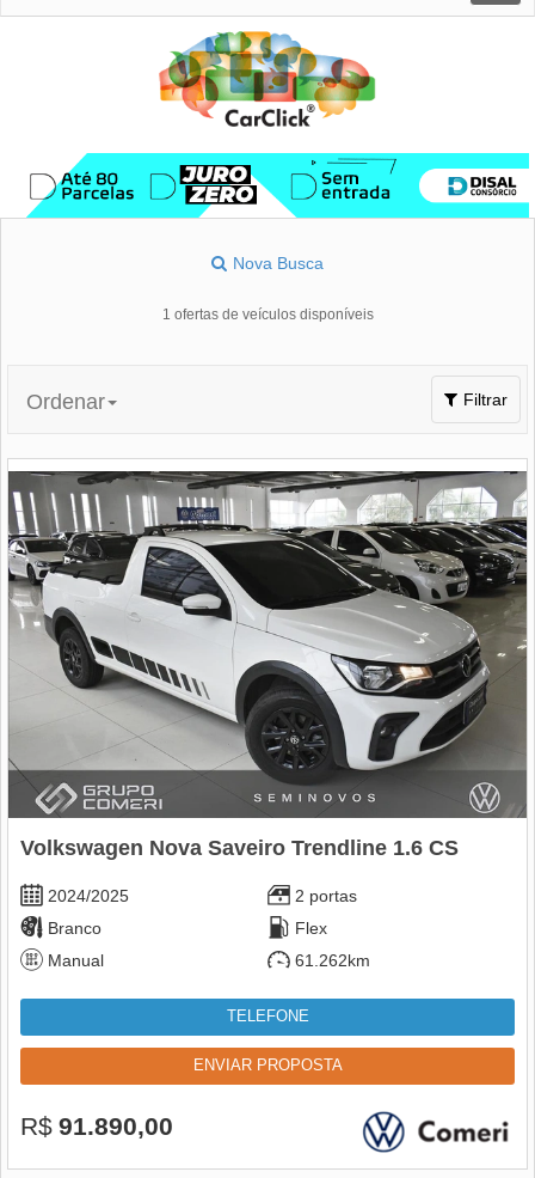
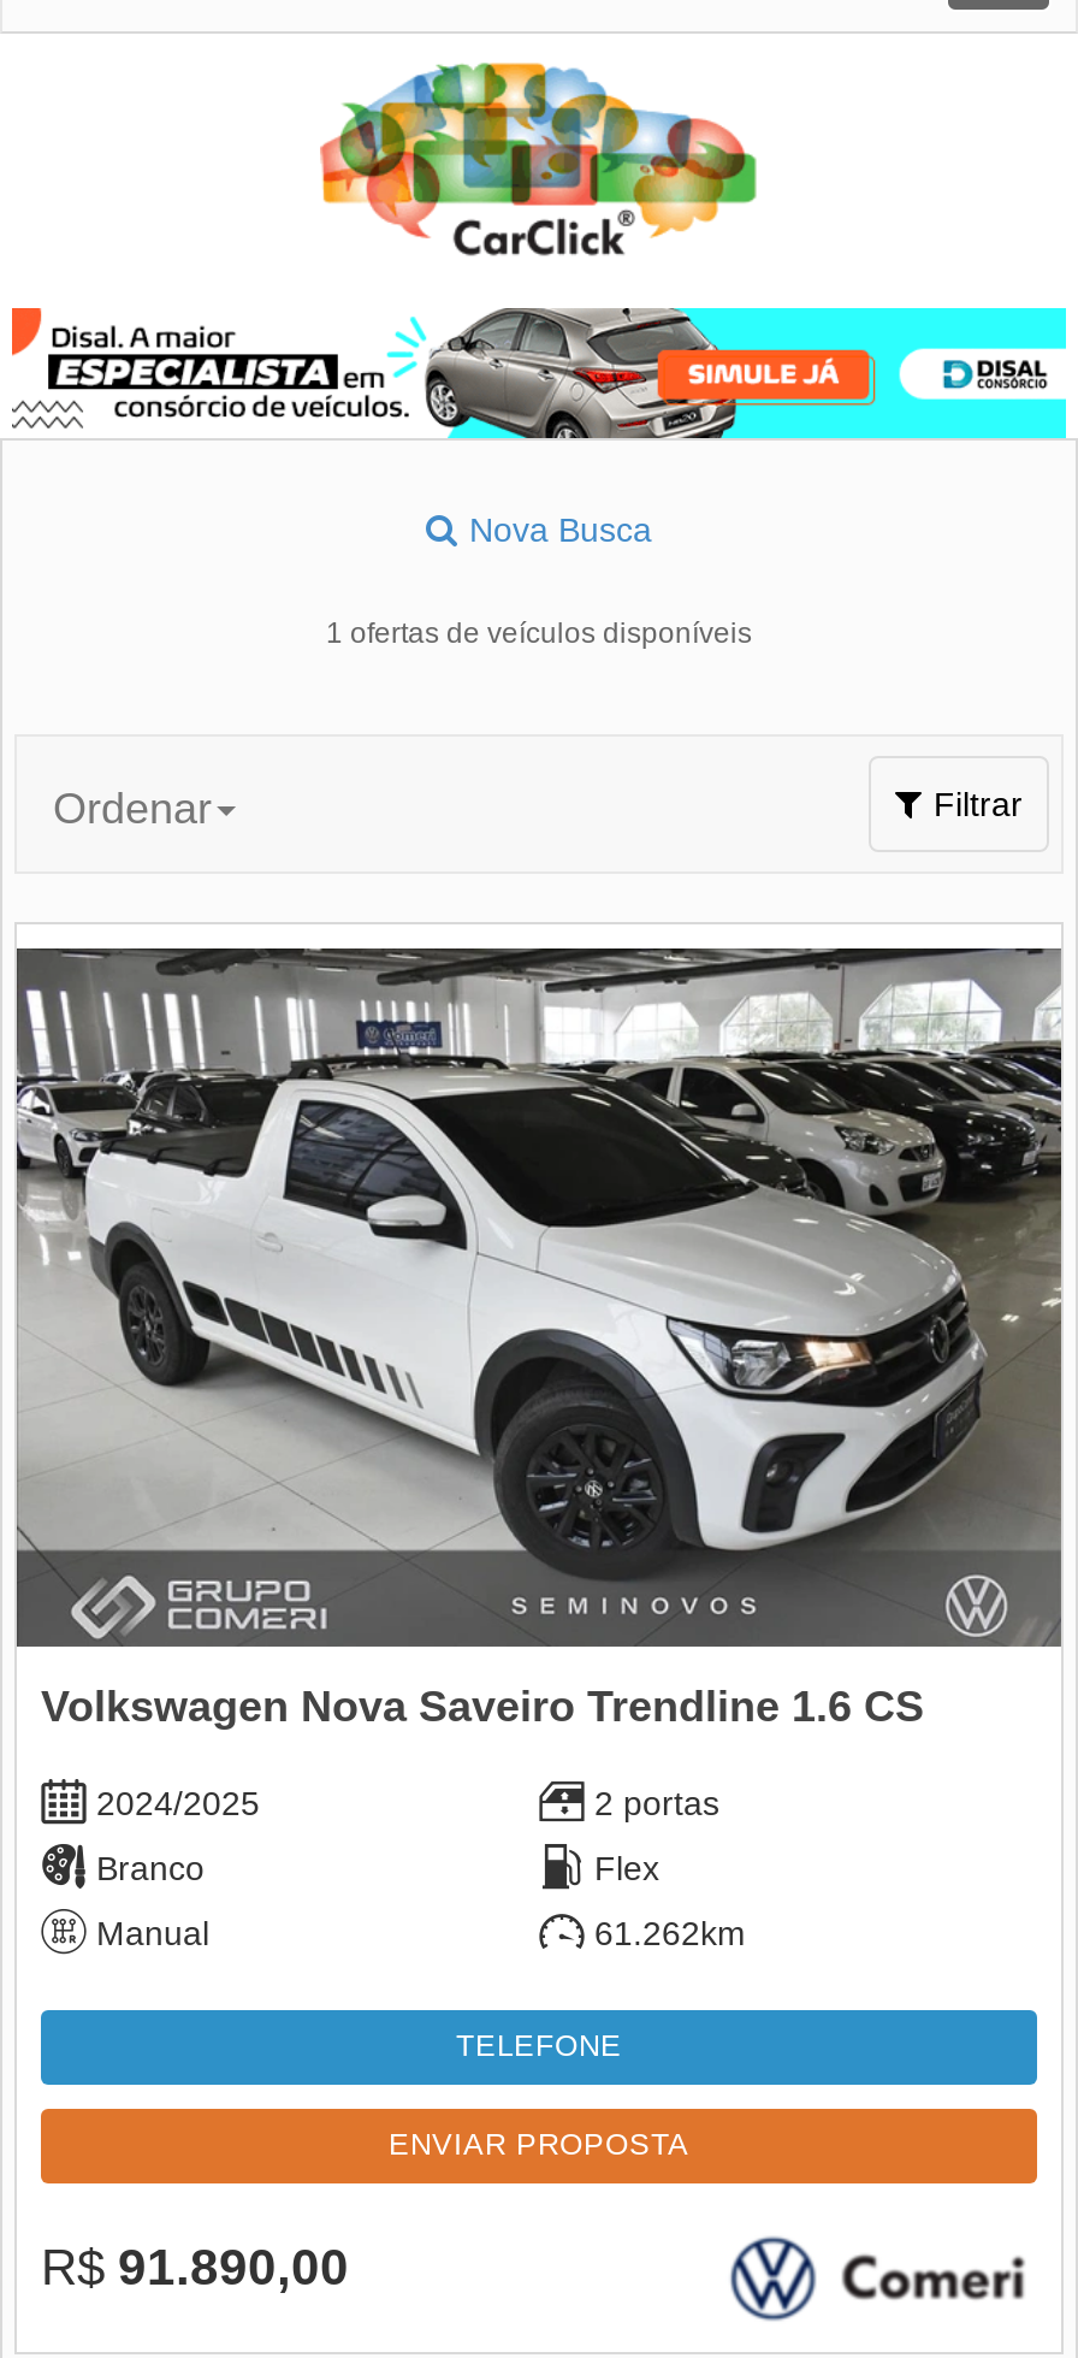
[6,152,529,219] [image] -> [10,306,1068,441] [image]

